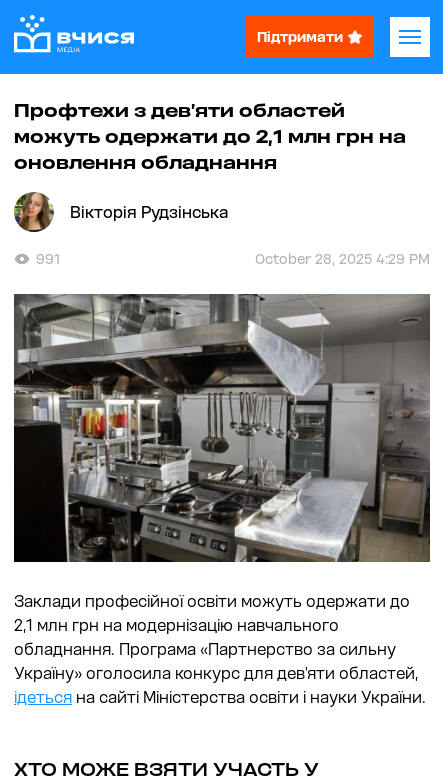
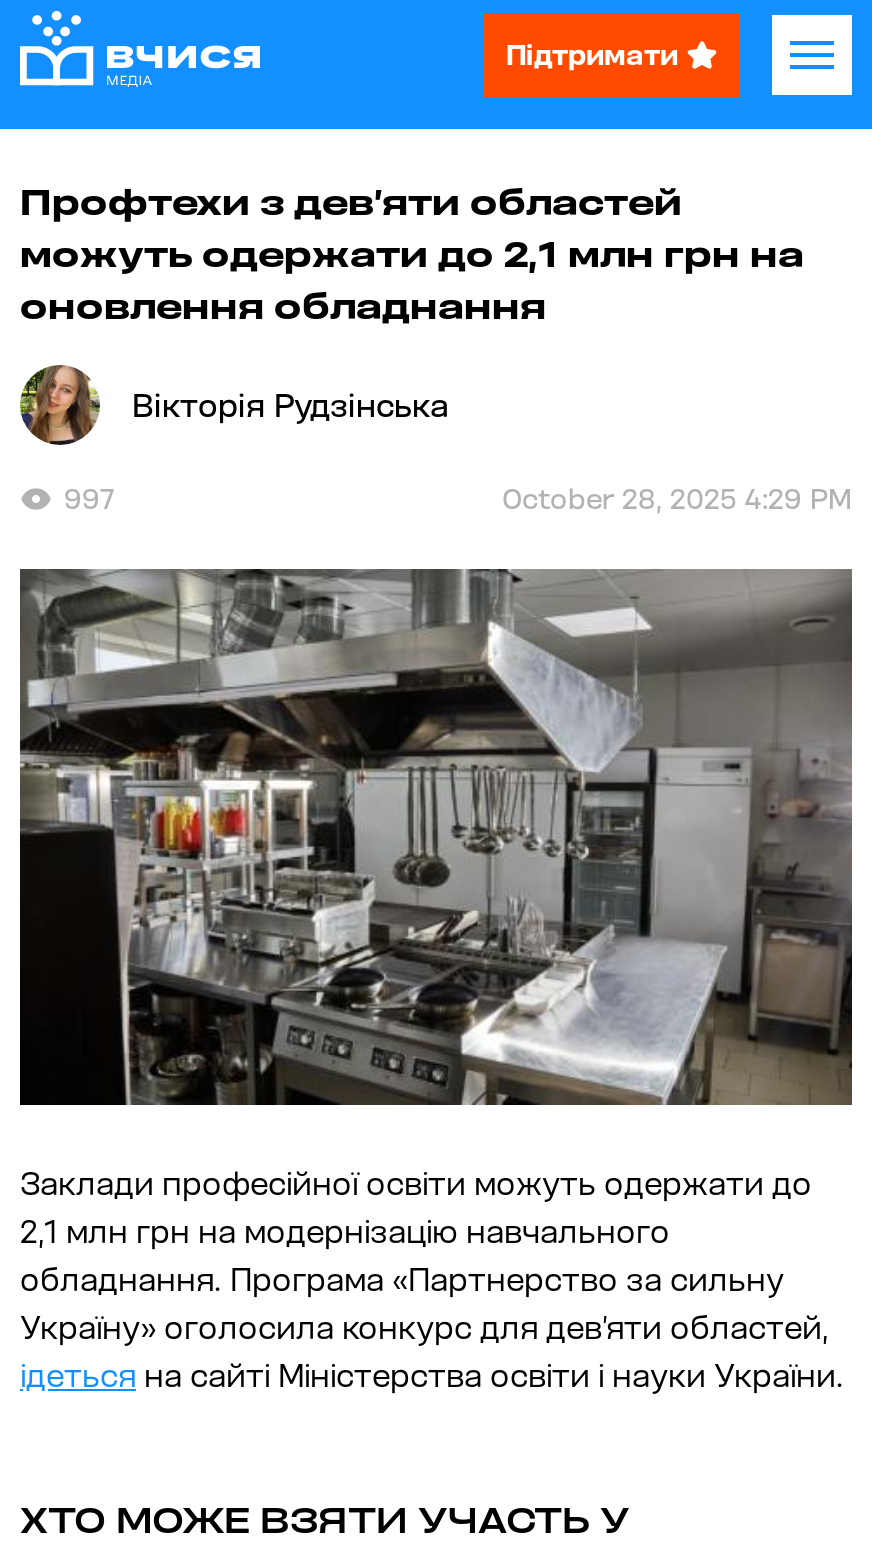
[36,252,60,266] 991 -> [64,485,114,513] 997

